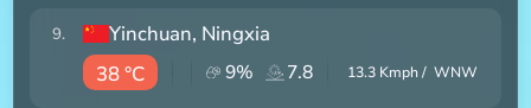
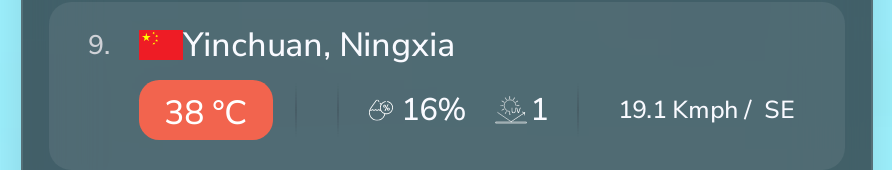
[225,59,253,85] 9% -> [401,87,467,131] 16%
[287,59,313,85] 7.8 -> [530,87,548,131] 1
[347,63,477,82] 13.3 Kmph / WNW -> [618,94,794,126] 19.1 Kmph / SE

